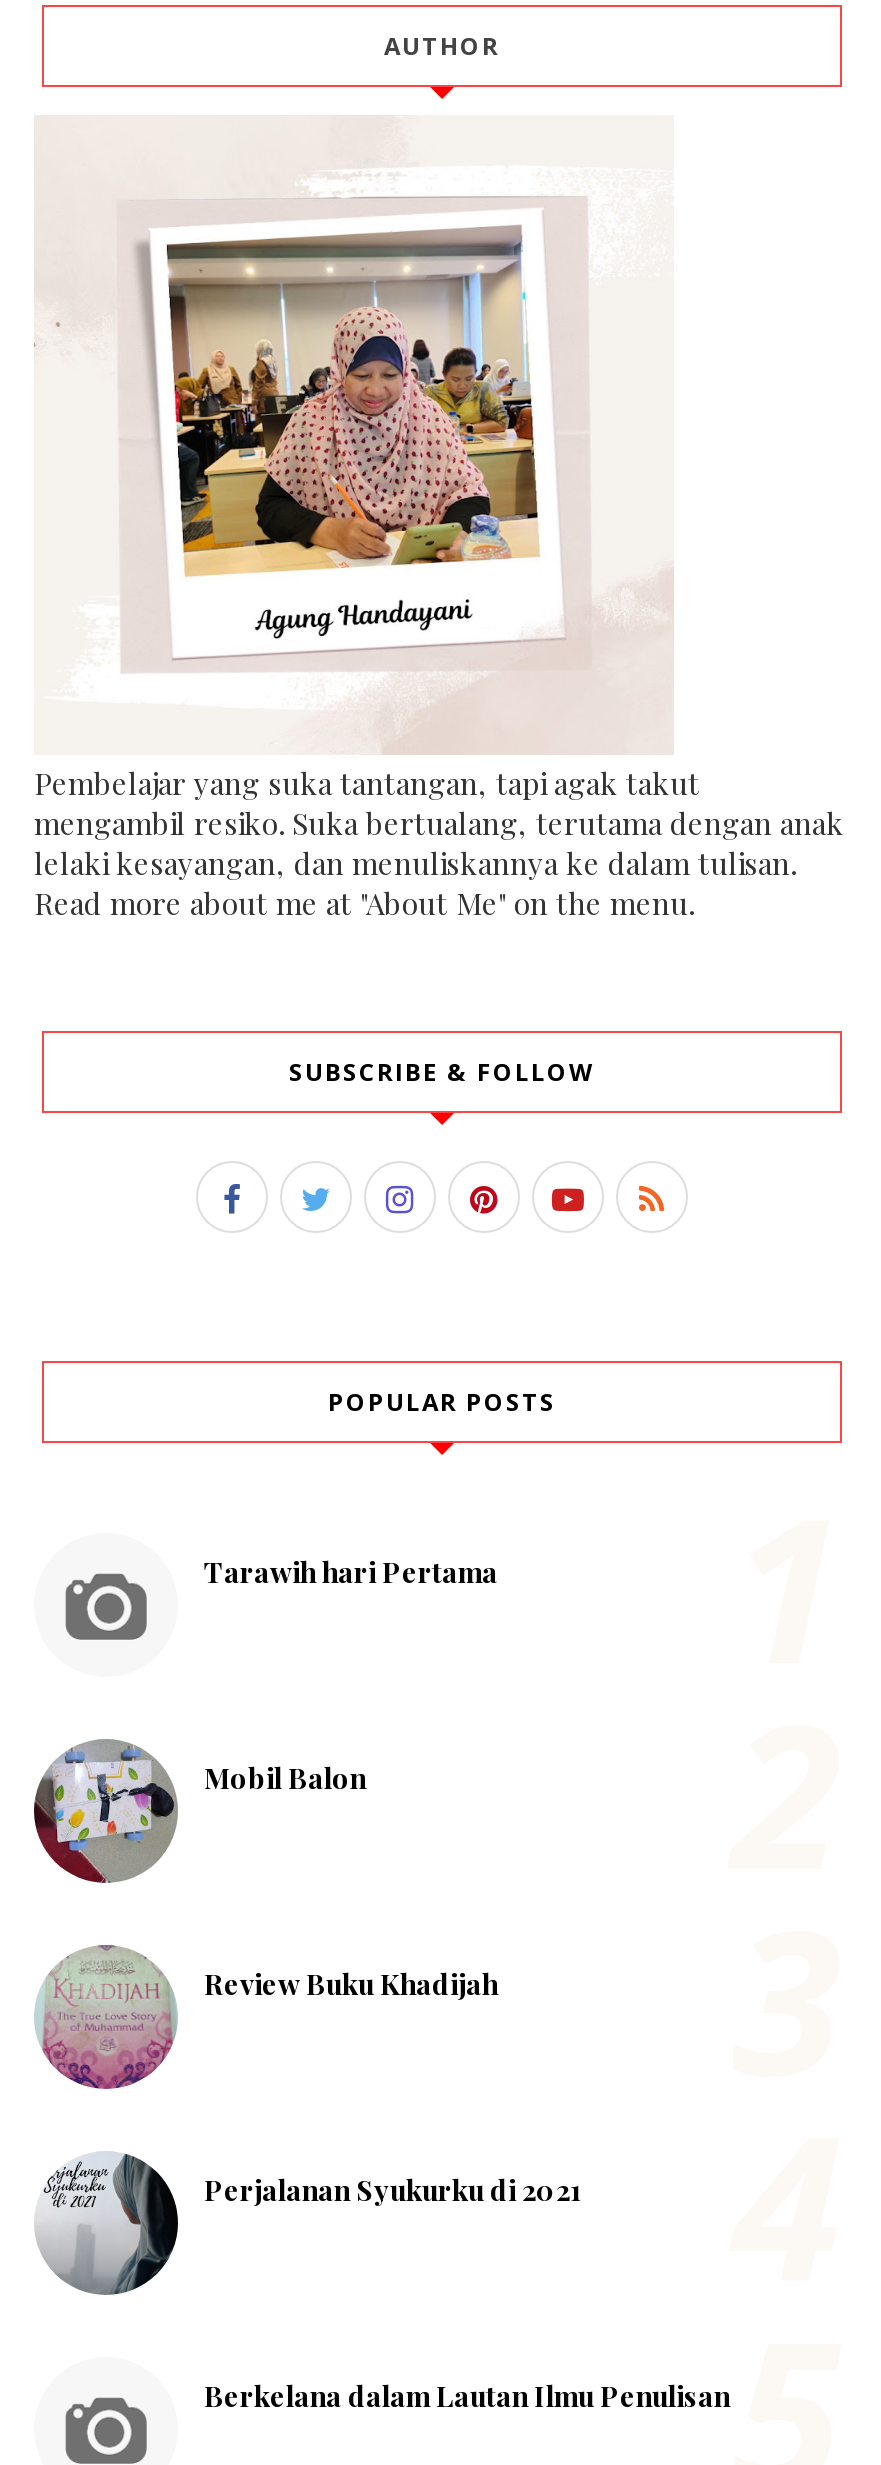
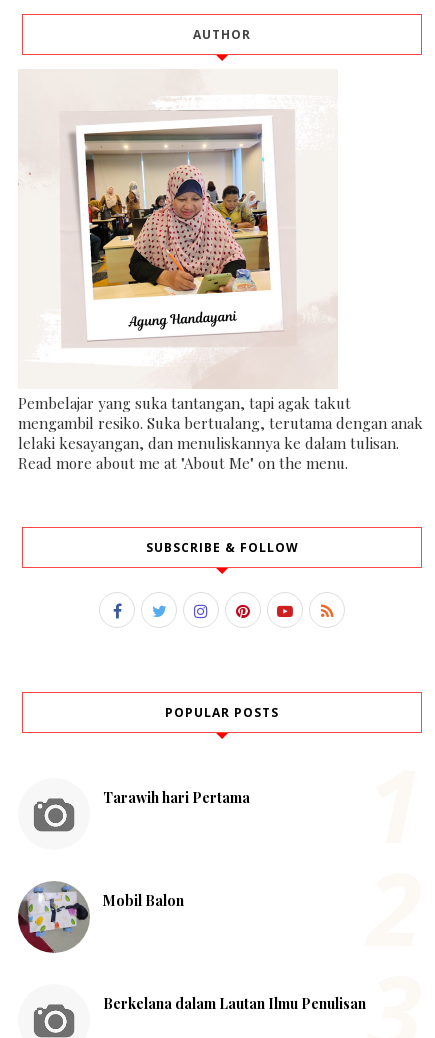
[34,1943,498,2091] [image] | Review Buku Khadijah -> none
[34,2153,582,2295] [image] | Perjalanan Syukurku di 2021 -> none

